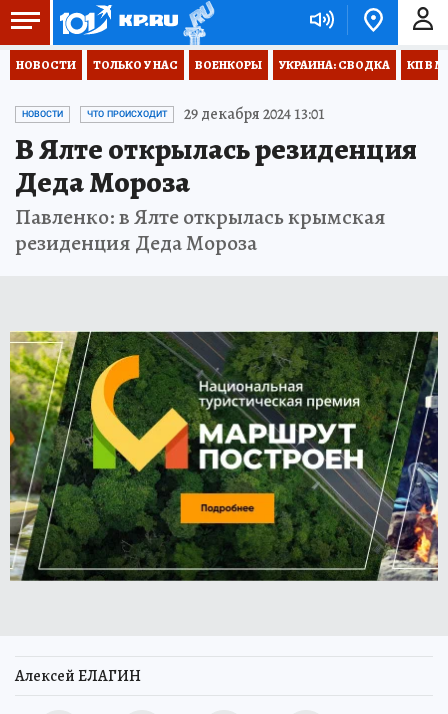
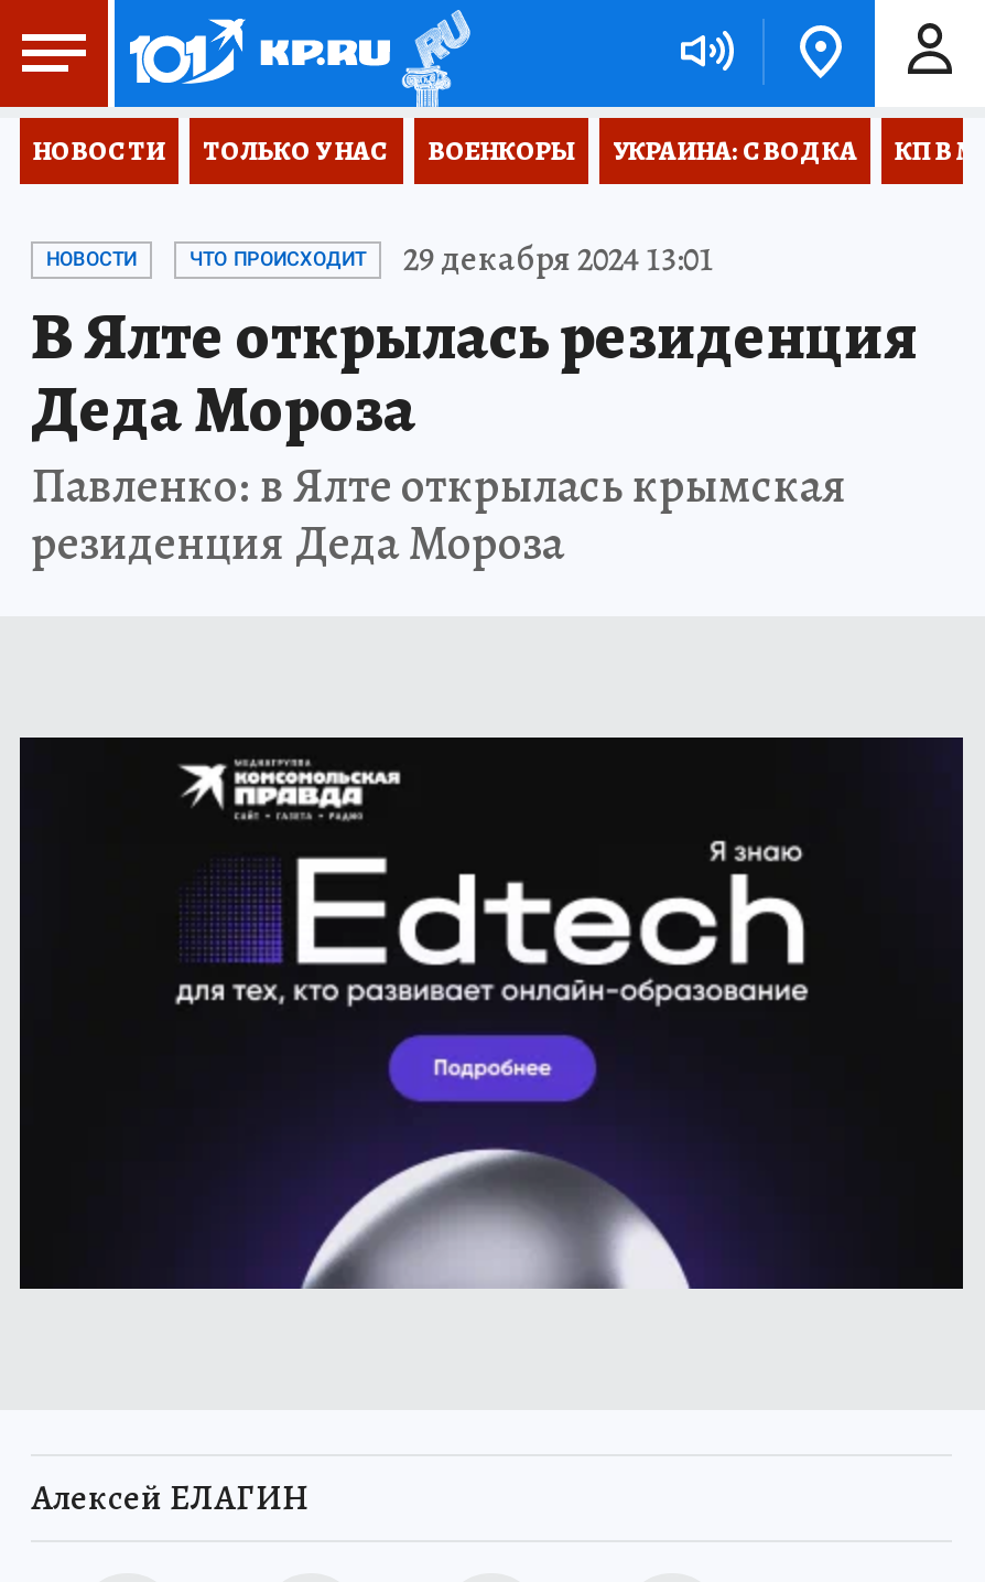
[9,331,439,582] [image] -> [18,735,965,1289] [image]

